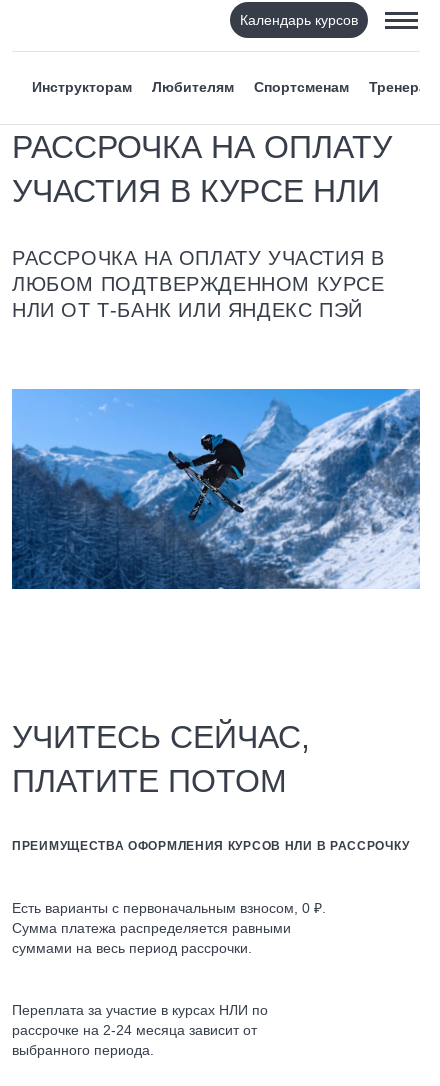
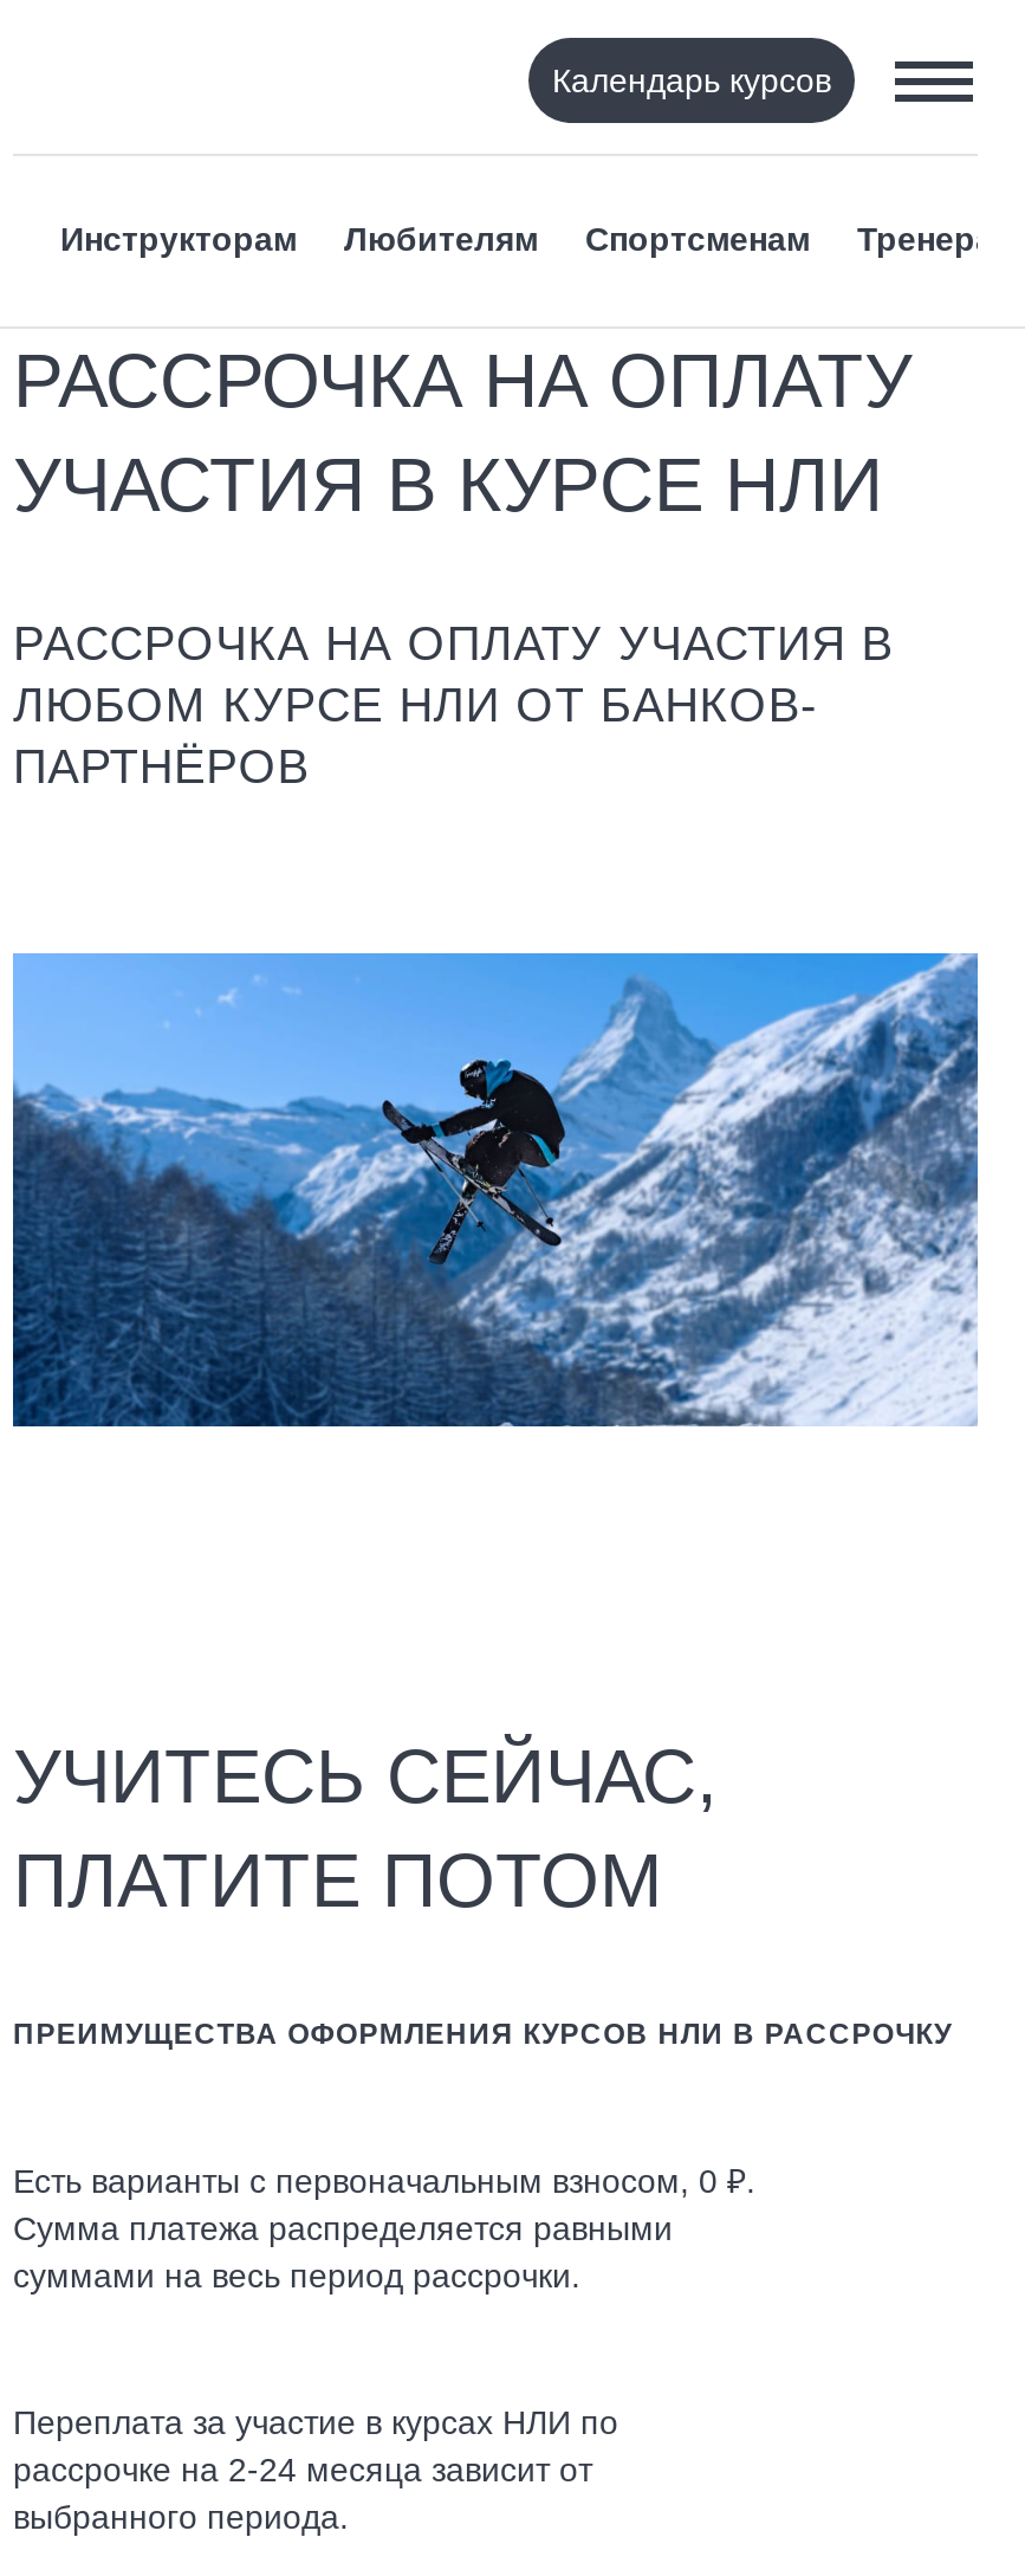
[12,273,385,321] ЛЮБОМ ПОДТВЕРЖДЕННОМ КУРСЕ | НЛИ ОТ Т-БАНК ИЛИ ЯНДЕКС ПЭЙ -> [13,679,818,792] ЛЮБОМ КУРСЕ НЛИ ОТ БАНКОВ- | ПАРТНЁРОВ

